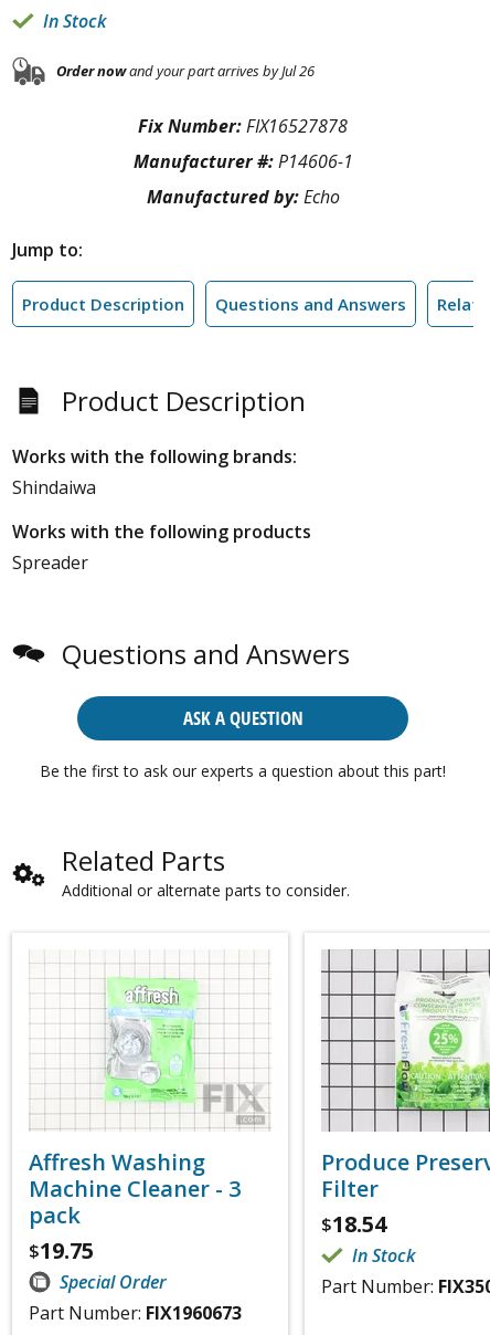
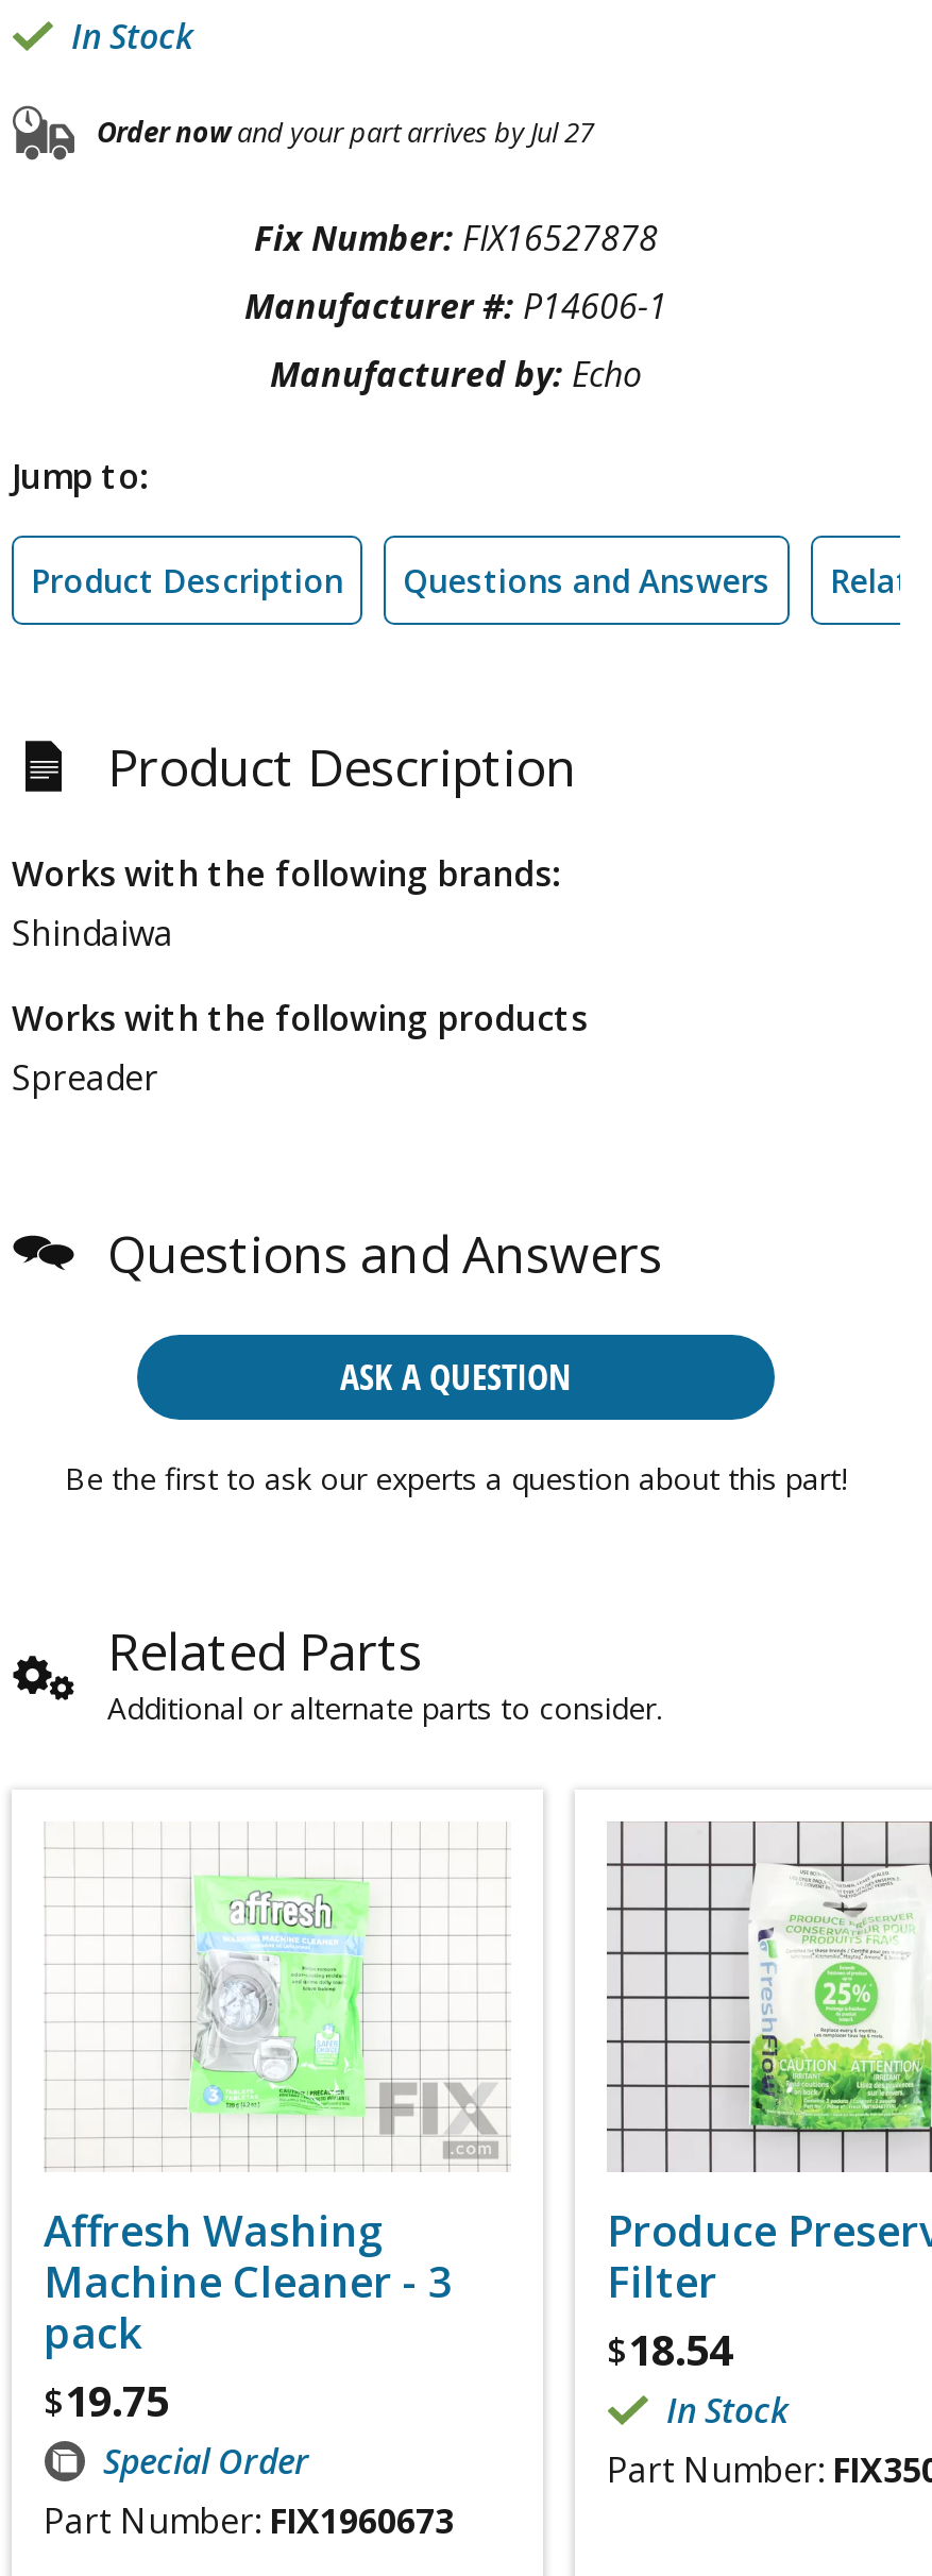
[56,61,315,81] Order nowand your part arrives by Jul 26 -> [97,113,594,152] Order nowand your part arrives by Jul 27

